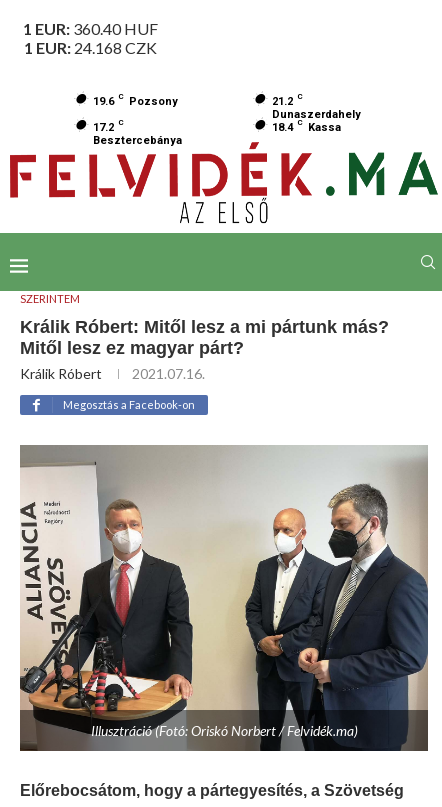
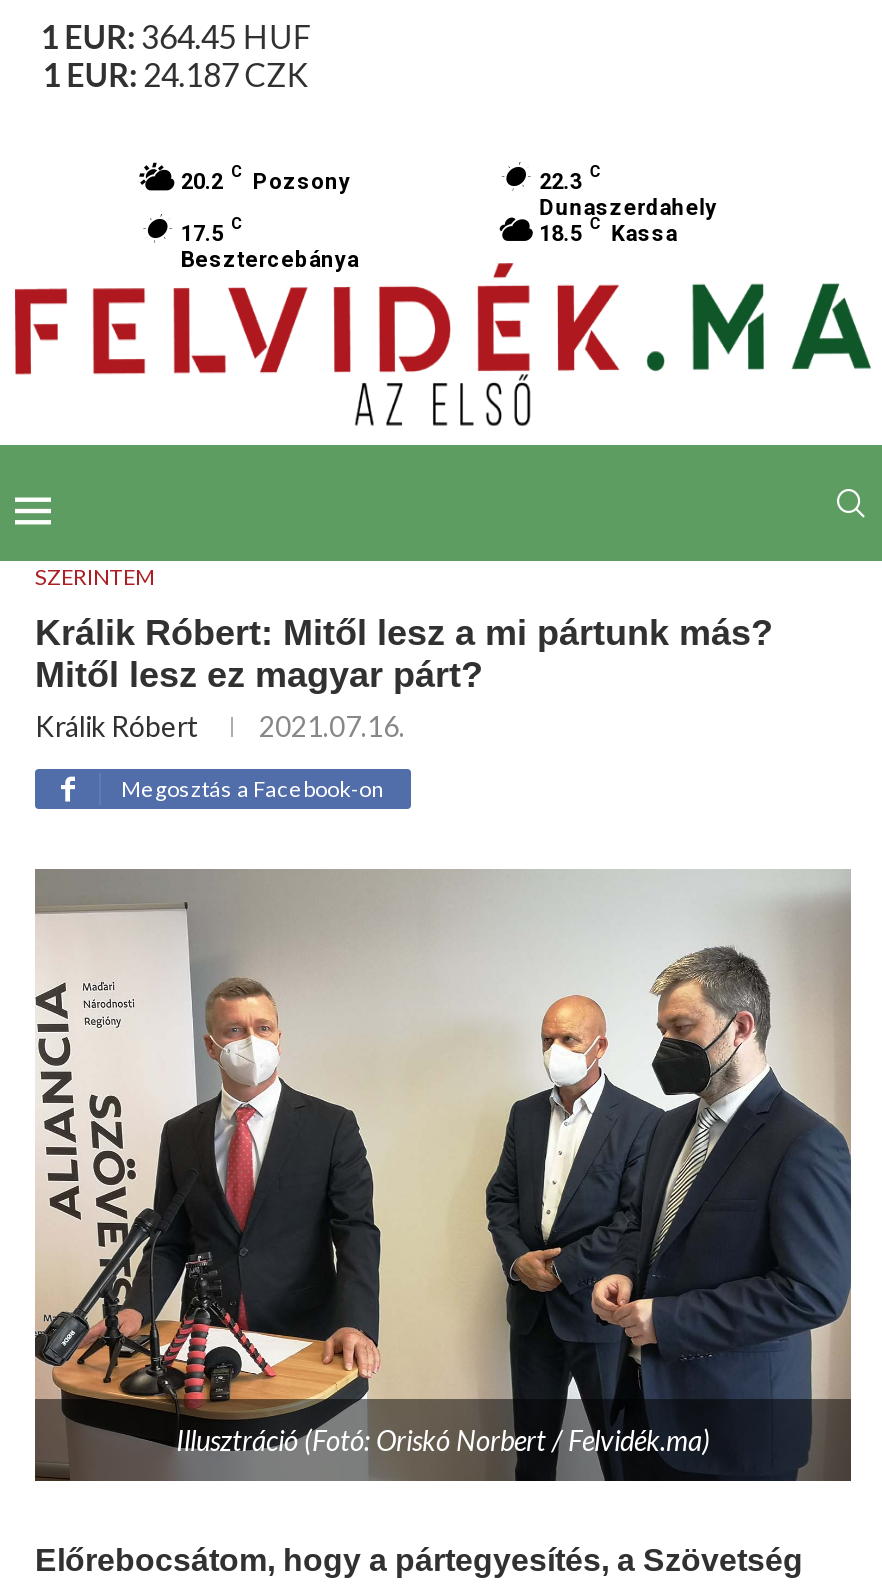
[23,19,158,38] 1 EUR: 360.40 HUF -> [41,17,311,55] 1 EUR: 364.45 HUF
[24,38,157,57] 1 EUR: 24.168 CZK -> [43,55,309,93] 1 EUR: 24.187 CZK
[93,92,178,108] 19.6 C Pozsony -> [181,163,351,195] 20.2 C Pozsony
[272,92,303,108] 21.2 C -> [539,163,601,195] 22.3 C
[93,118,124,134] 17.2 C -> [181,215,243,247] 17.5 C
[272,118,341,134] 18.4 C Kassa -> [539,215,677,247] 18.5 C Kassa

